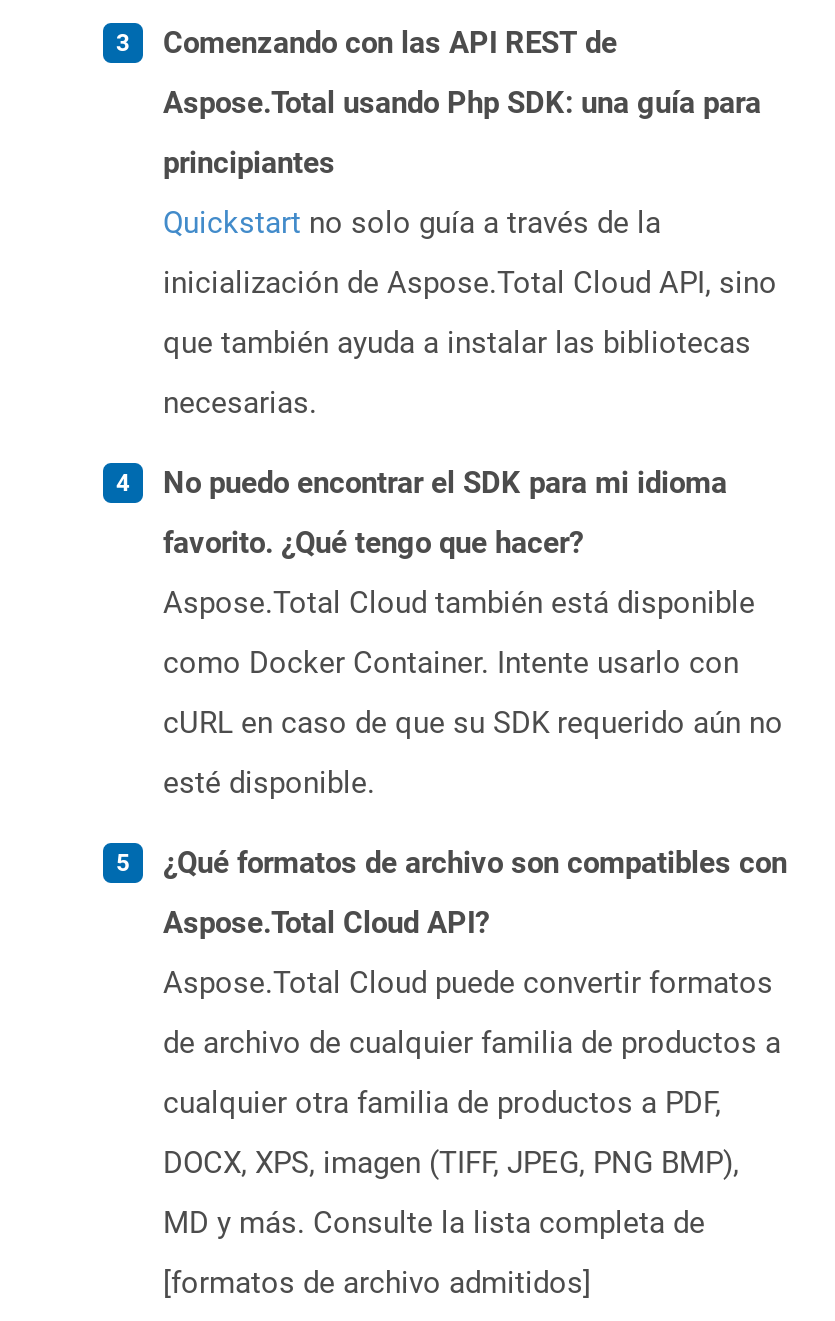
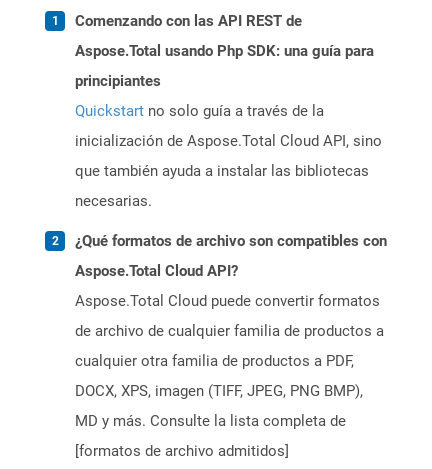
[163,465,783,801] No puedo encontrar el SDK para mi idioma | favorito. ¿Qué tengo que hacer? | Aspose.Total Cloud también está disponible | como Docker Container. Intente usarlo con | cURL en caso de que su SDK requerido aún no | esté disponible. -> none

